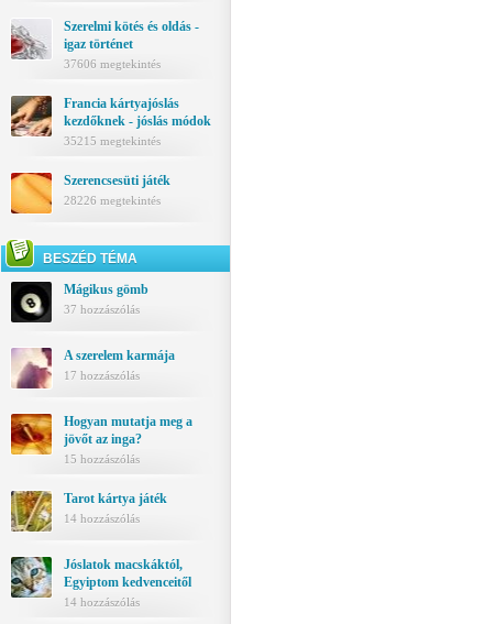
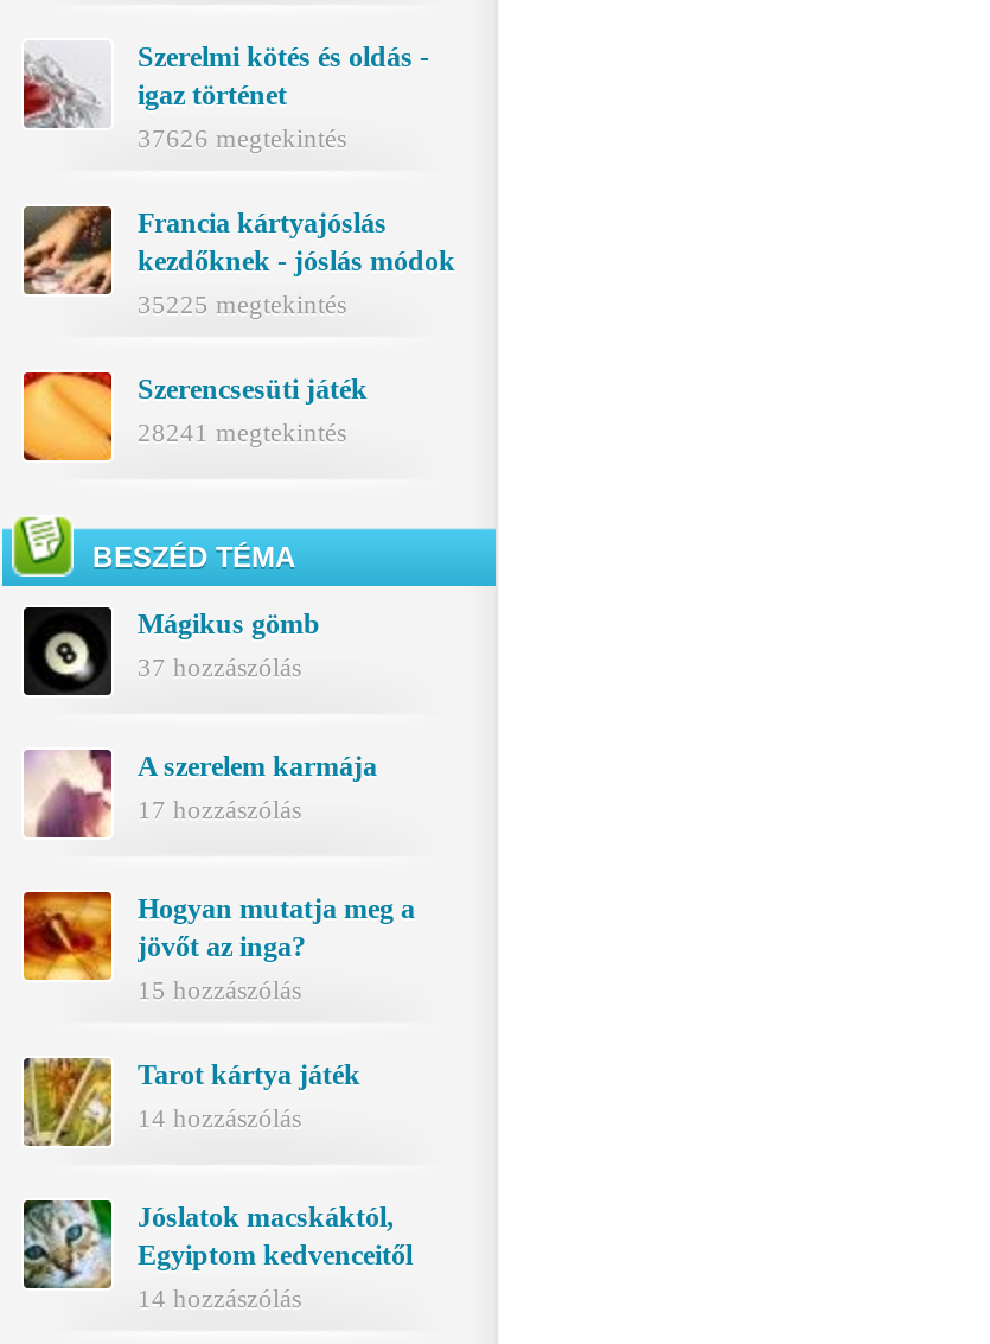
[64,57,161,70] 37606 megtekintés -> [138,123,346,152] 37626 megtekintés
[64,134,161,147] 35215 megtekintés -> [138,289,346,318] 35225 megtekintés
[64,194,161,207] 28226 megtekintés -> [138,418,346,446] 28241 megtekintés

